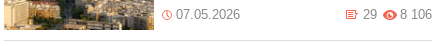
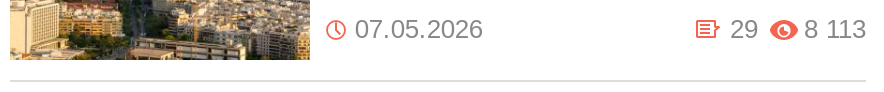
[363,7,432,22] 29 8 106 -> [730,14,866,44] 29 8 113

